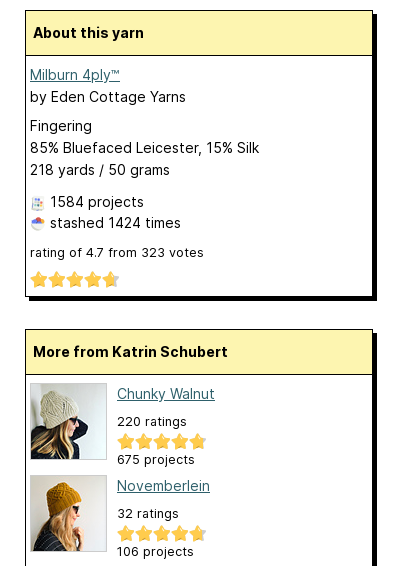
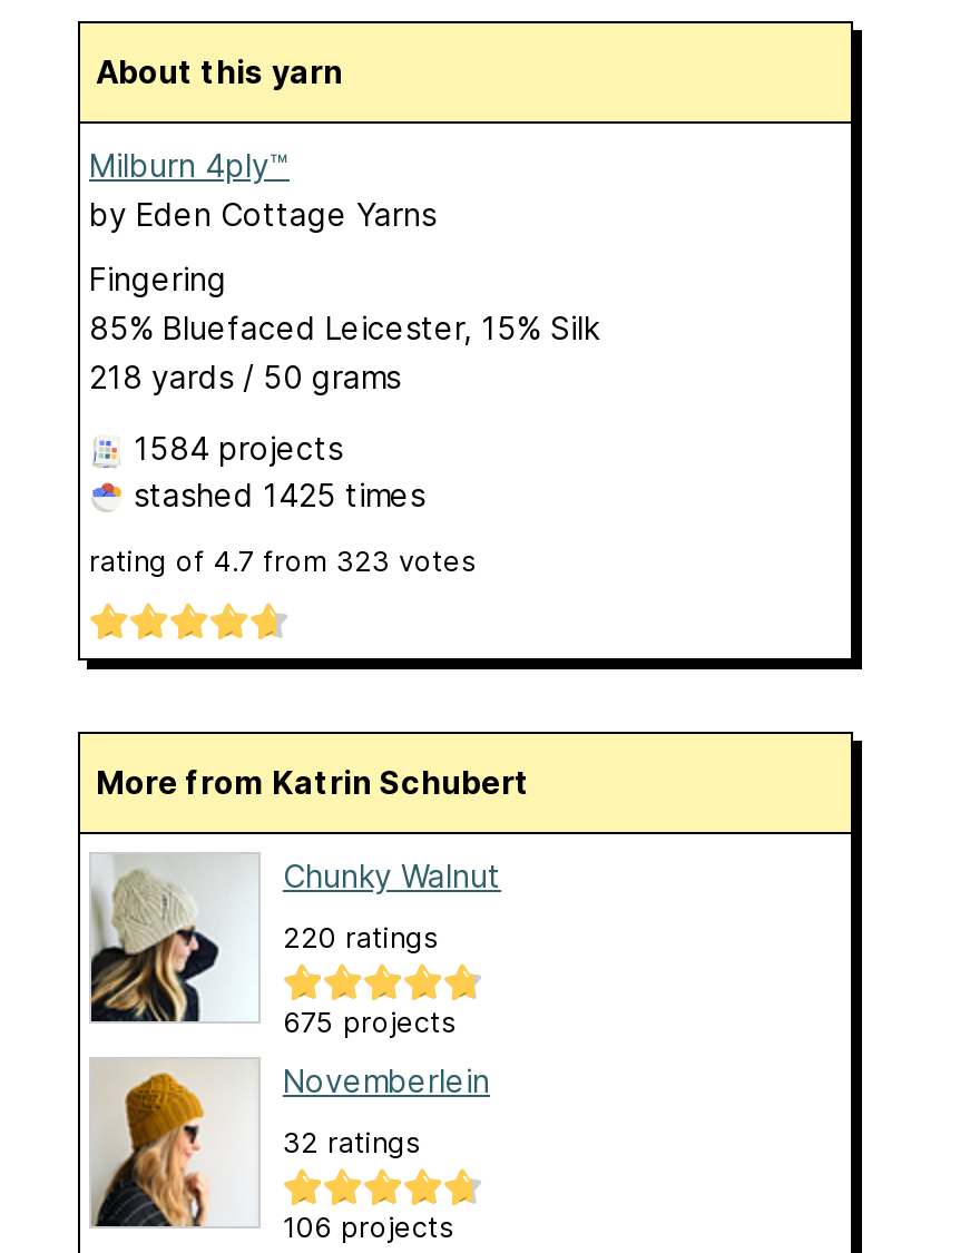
[46,214,181,231] stashed 1424 times -> [125,476,425,514] stashed 1425 times

